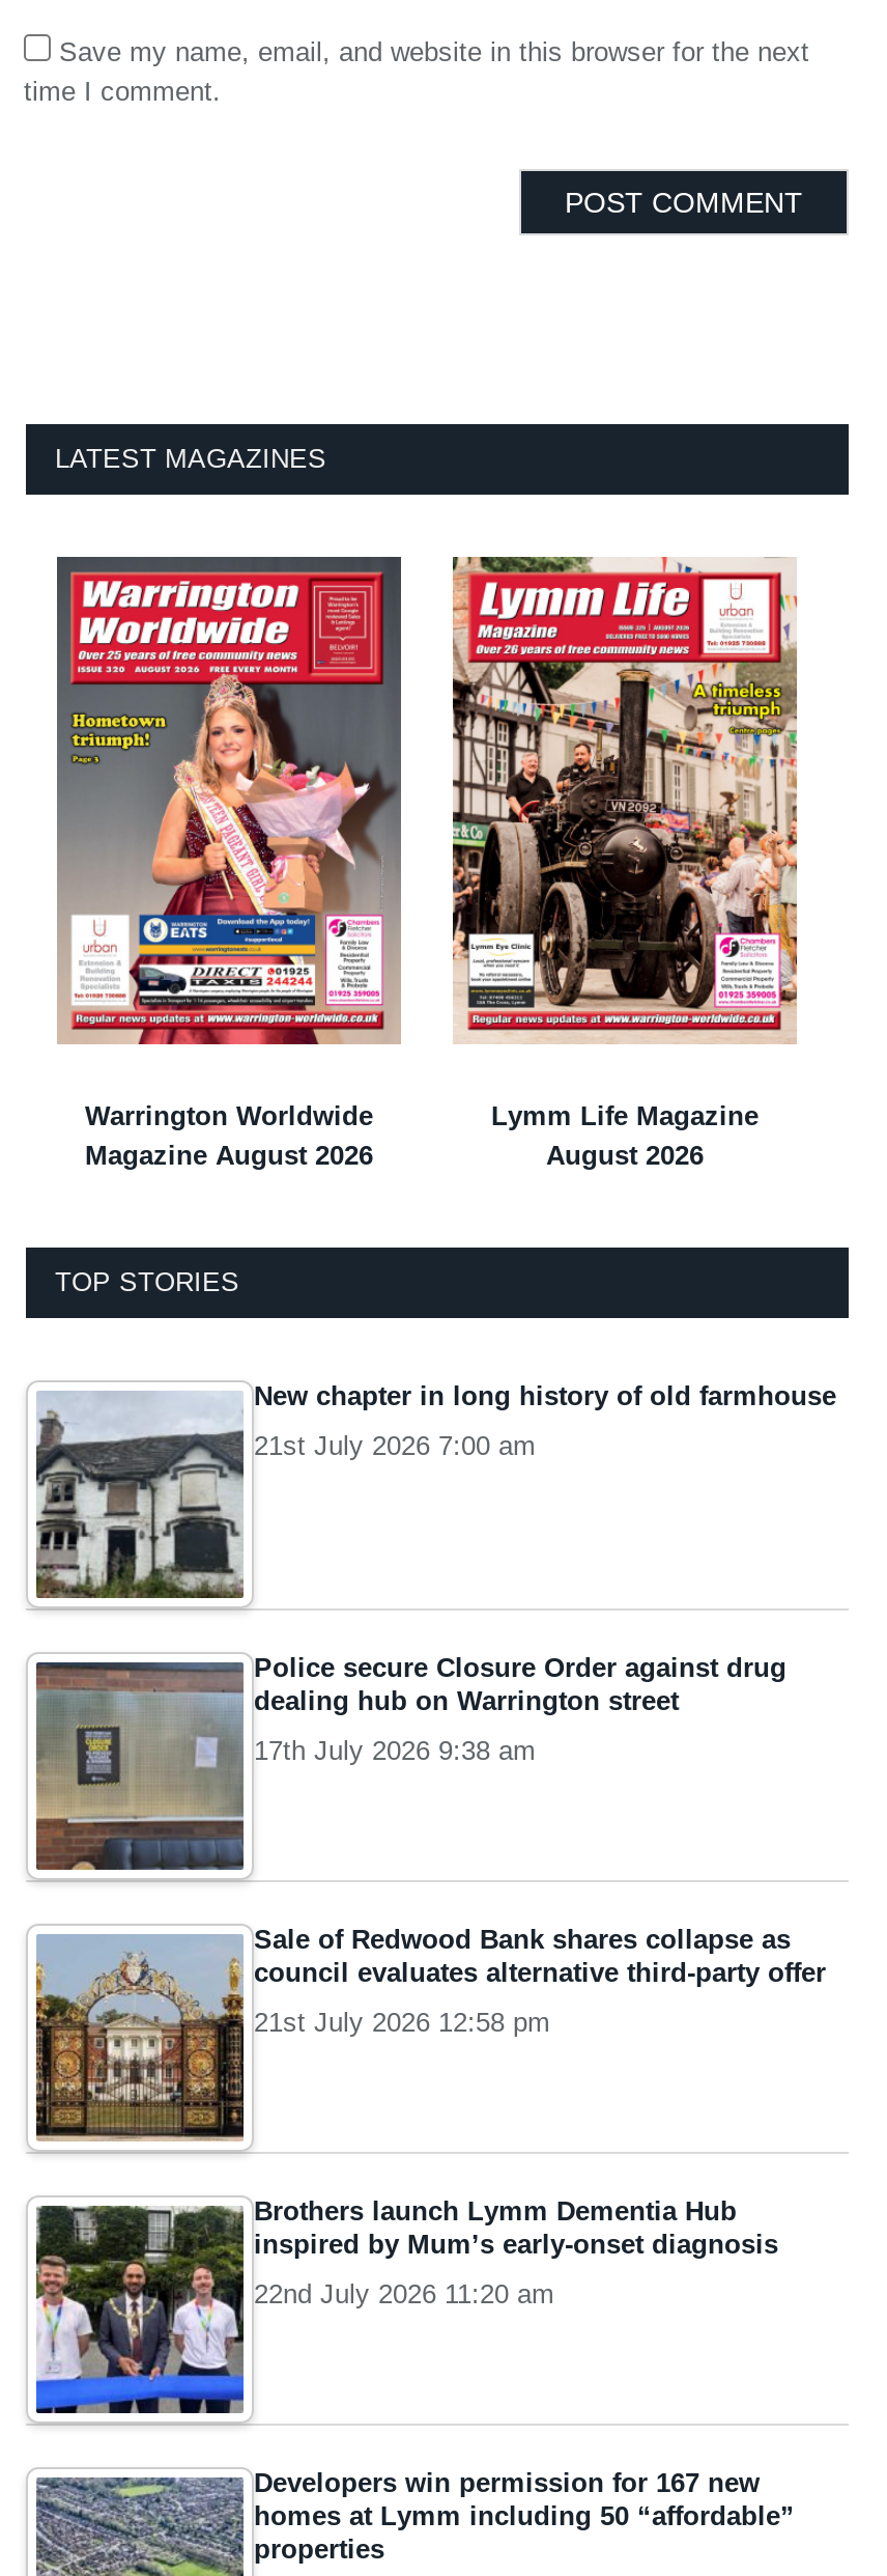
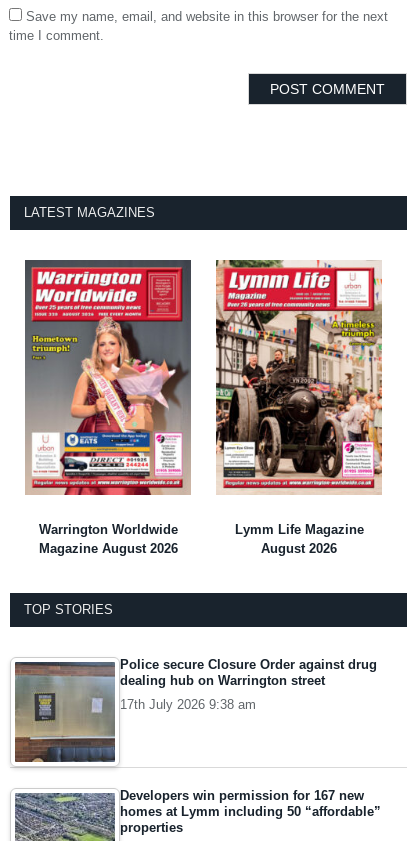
[36,1379,836,1598] [image] | New chapter in long history of old farmhouse | 21st July 2026 7:00 am -> none
[36,1923,826,2154] [image] | Sale of Redwood Bank shares collapse as | council evaluates alternative third-party offer | 21st July 2026 12:58 pm -> none
[34,2195,778,2413] [image] | Brothers launch Lymm Dementia Hub | inspired by Mum’s early-onset diagnosis | 22nd July 2026 11:20 am -> none

